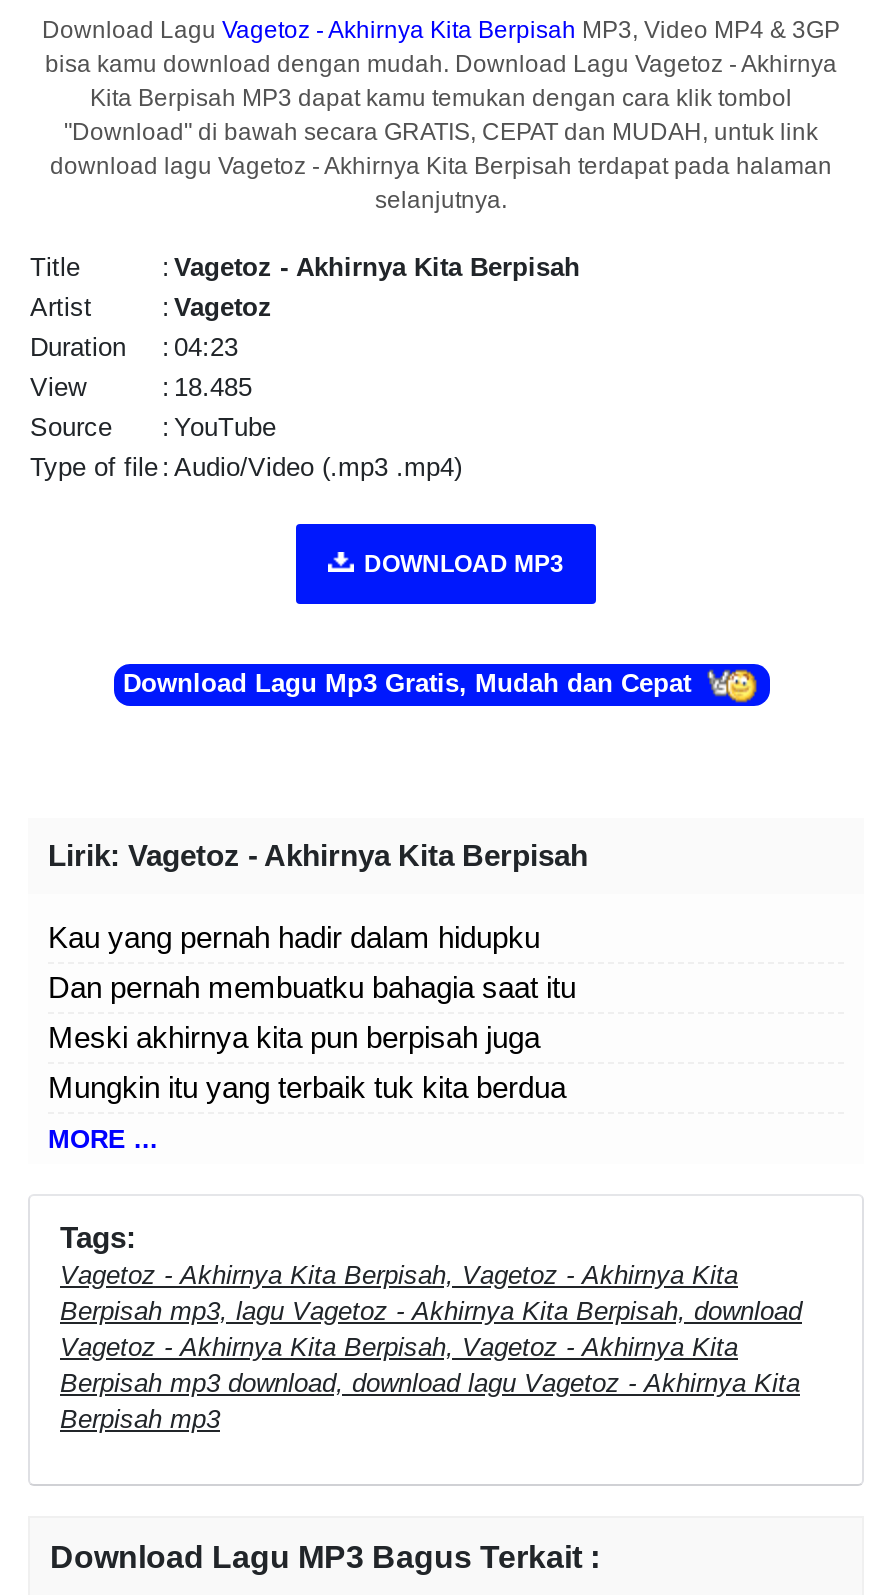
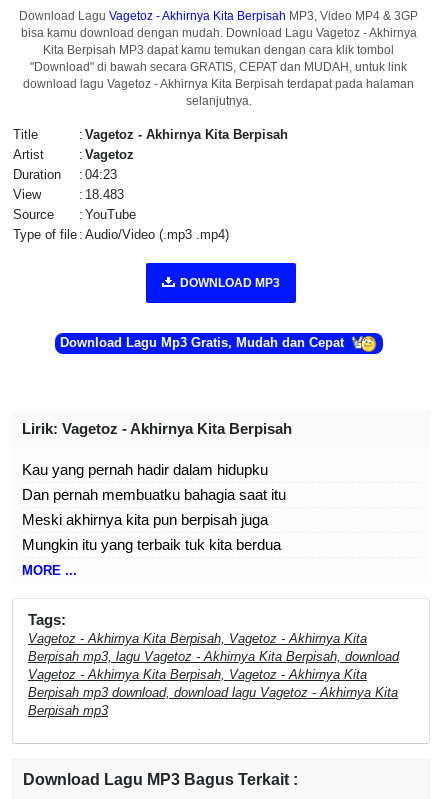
[162,372,252,402] : 18.485 -> [79,187,124,202] : 18.483

